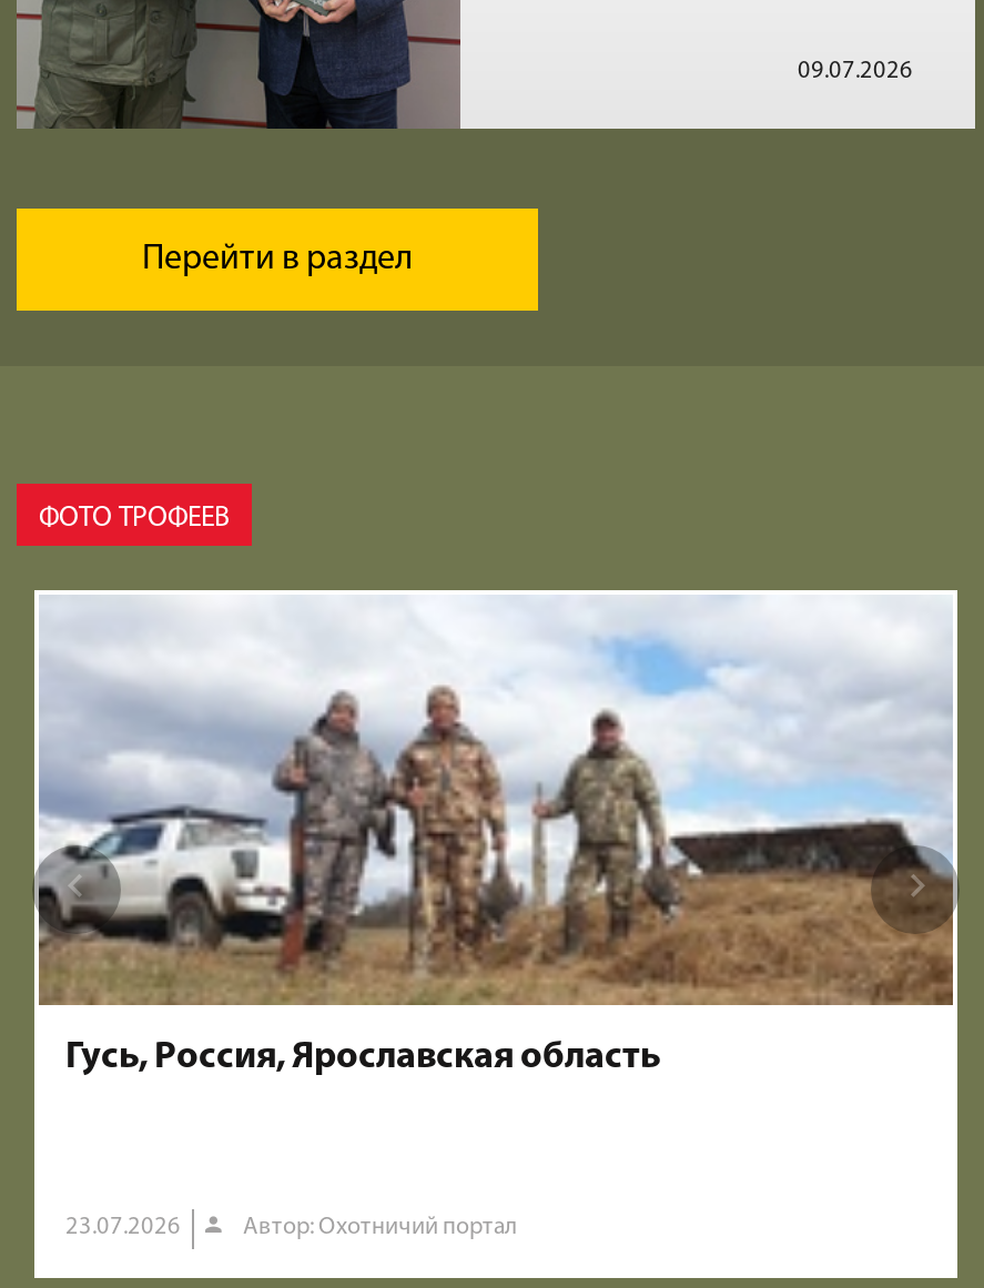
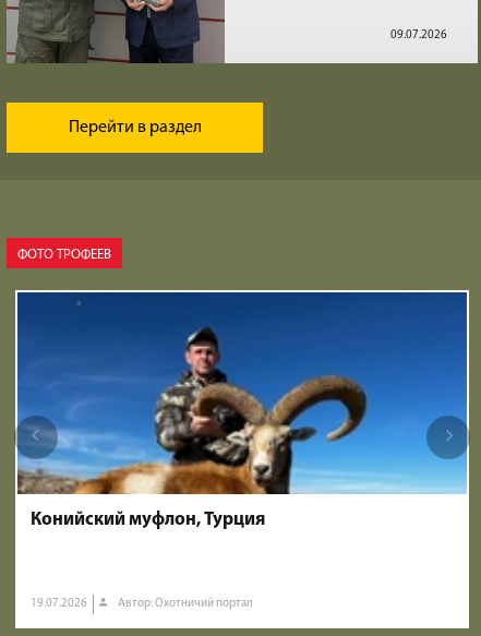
[37,592,955,1075] [image] | Гусь, Россия, Ярославская область -> [16,291,468,529] [image] | Конийский муфлон, Турция
[65,1215,181,1239] 23.07.2026 -> [31,597,87,609] 19.07.2026

